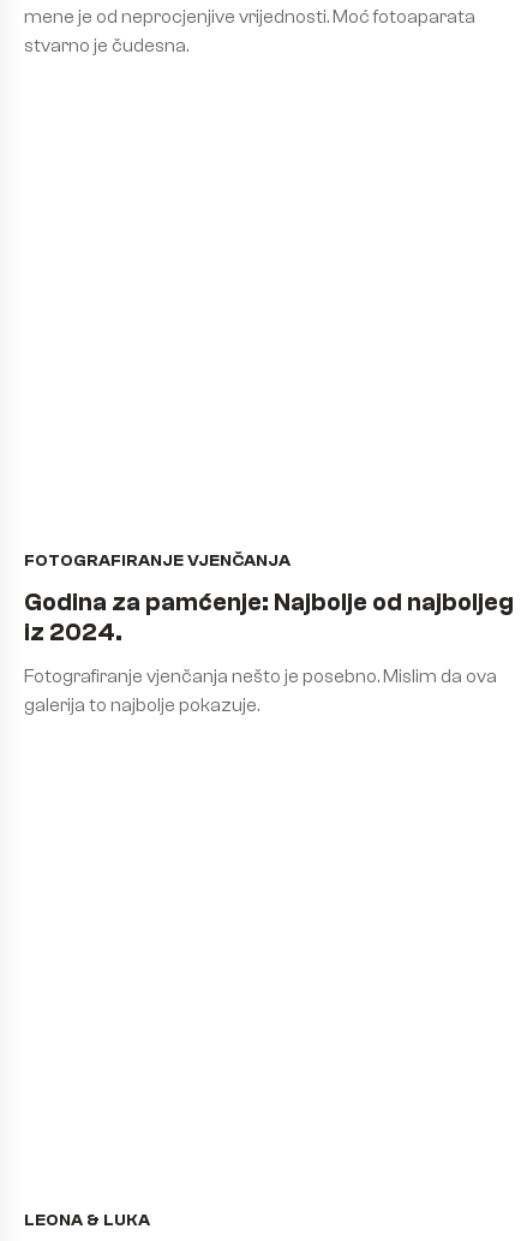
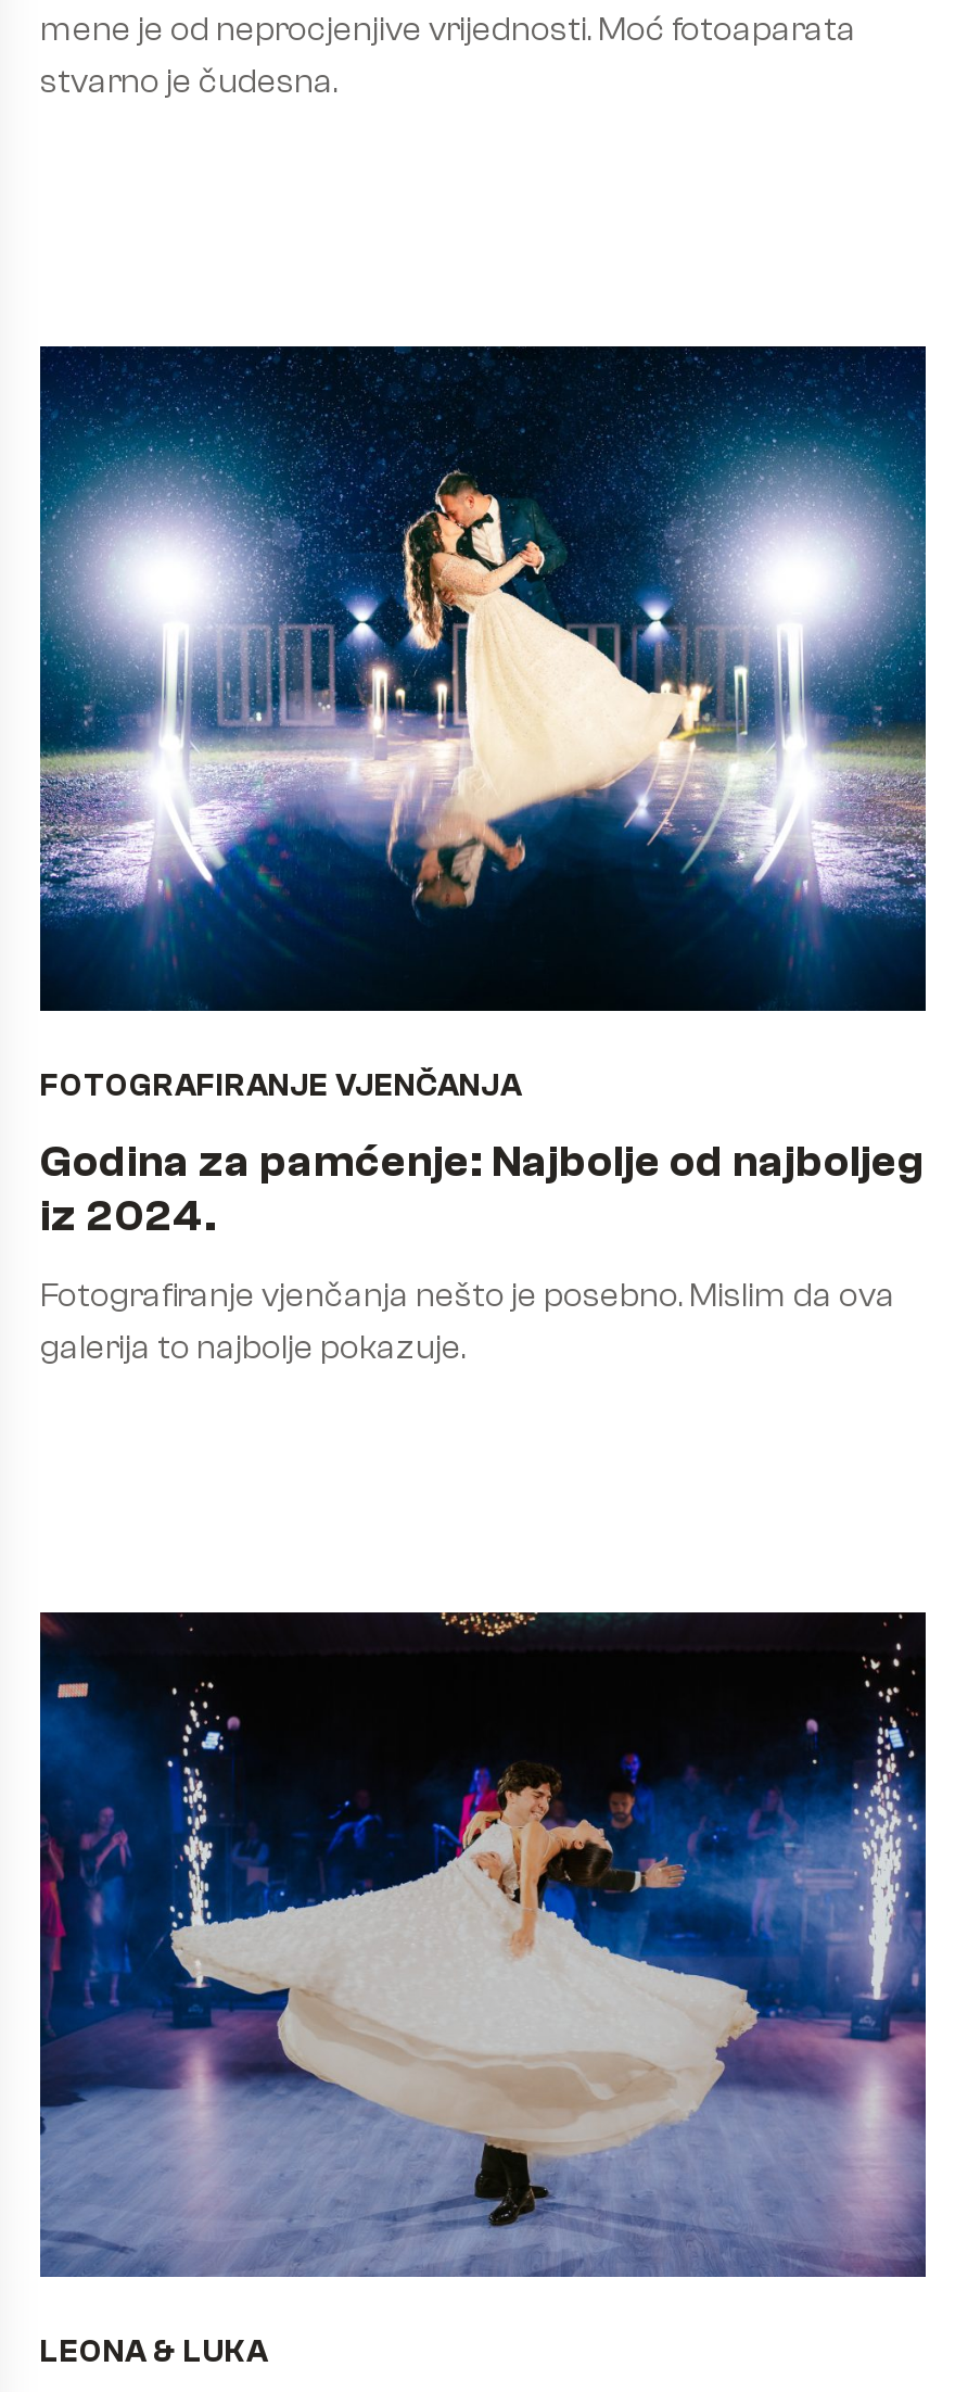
none -> [38,344,928,1013] [image]
none -> [38,1610,928,2279] [image]

